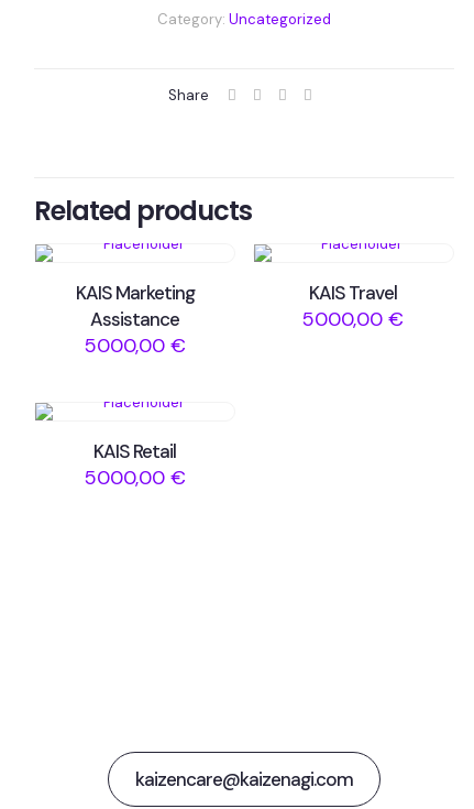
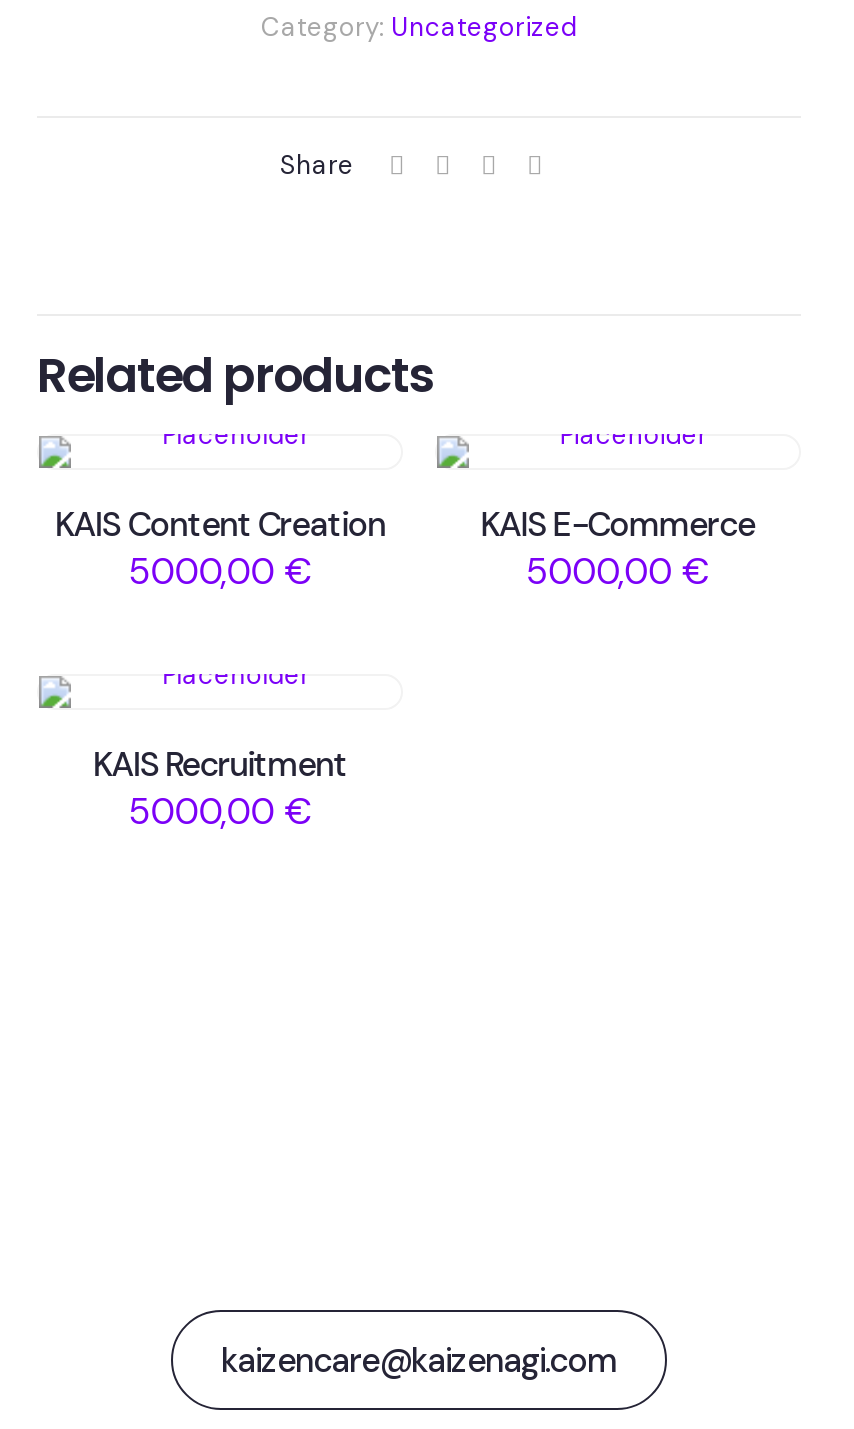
[76,281,194,331] KAIS Marketing | Assistance -> [55,502,385,546] KAIS Content Creation
[309,281,397,305] KAIS Travel -> [481,502,755,546] KAIS E-Commerce
[94,439,176,463] KAIS Retail -> [93,742,347,786] KAIS Recruitment

